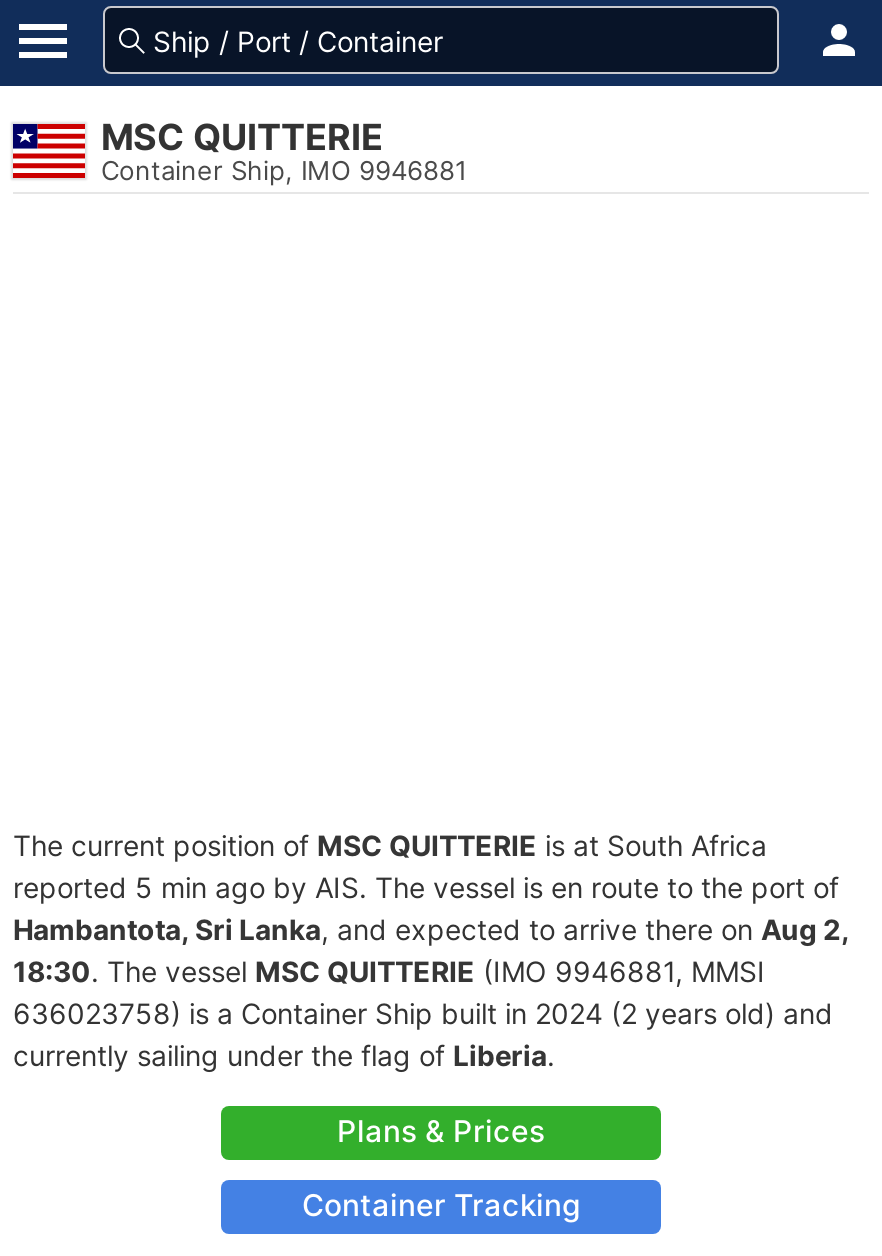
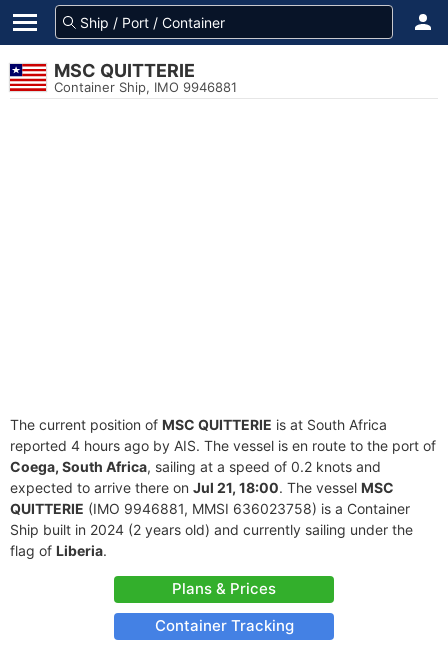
[13,870,849,1072] reported 5 min ago by AIS. The vessel is en route to the port of | Hambantota, Sri Lanka, and expected to arrive there on Aug 2, | 18:30. The vessel MSC QUITTERIE (IMO 9946881, MMSI | 636023758) is a Container Ship built in 2024 (2 years old) and | currently sailing under the flag of Liberia. -> [10,437,436,559] reported 4 hours ago by AIS. The vessel is en route to the port of | Coega, South Africa, sailing at a speed of 0.2 knots and | expected to arrive there on Jul 21, 18:00. The vessel MSC | QUITTERIE (IMO 9946881, MMSI 636023758) is a Container | Ship built in 2024 (2 years old) and currently sailing under the | flag of Liberia.

